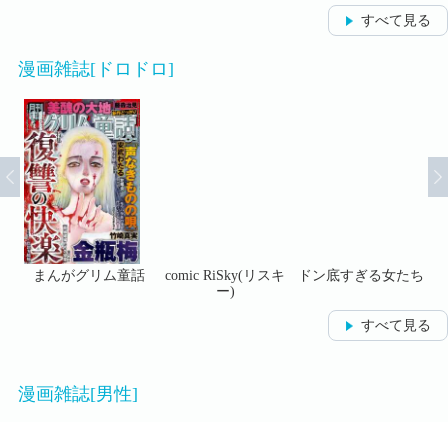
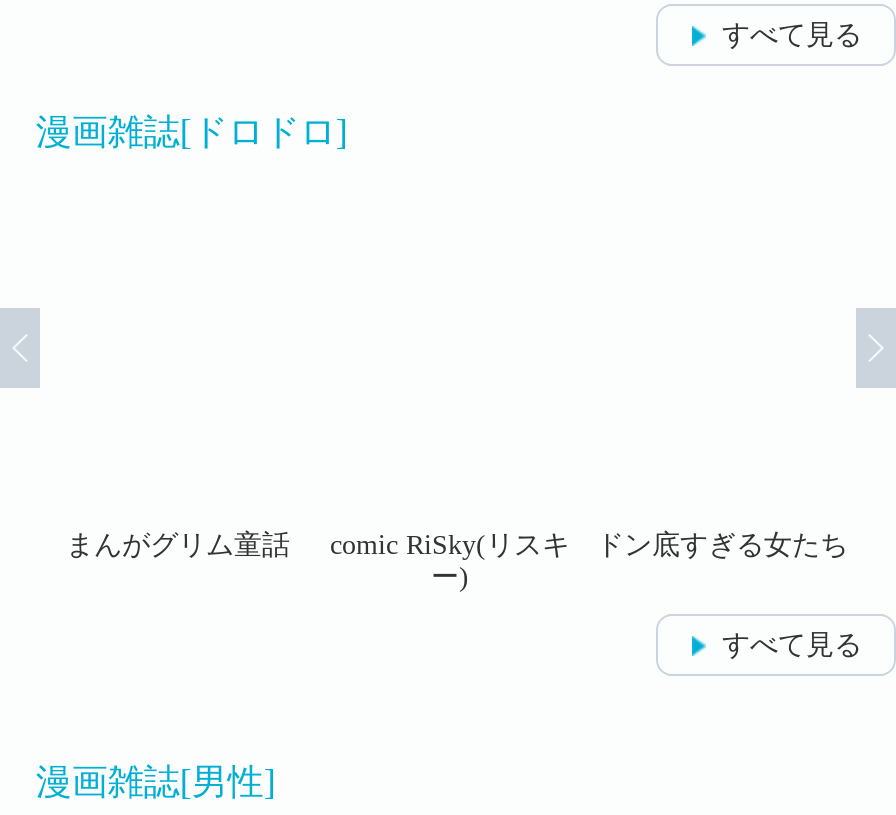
[23,98,141,265] [image] -> none

